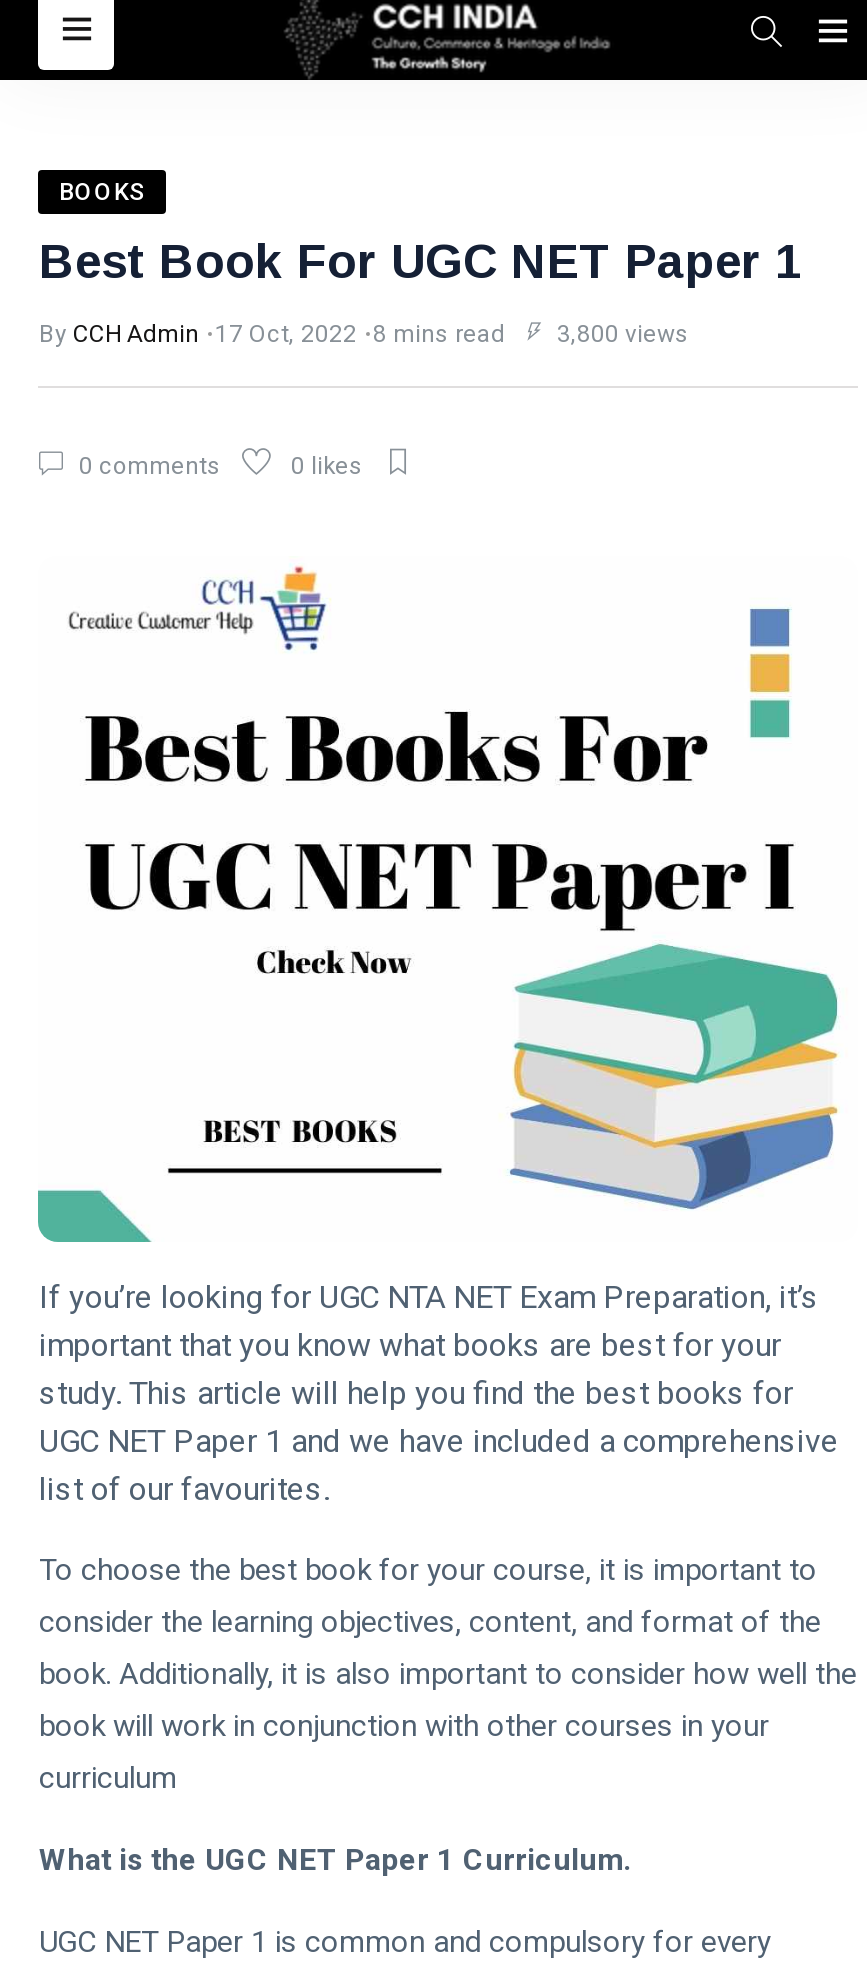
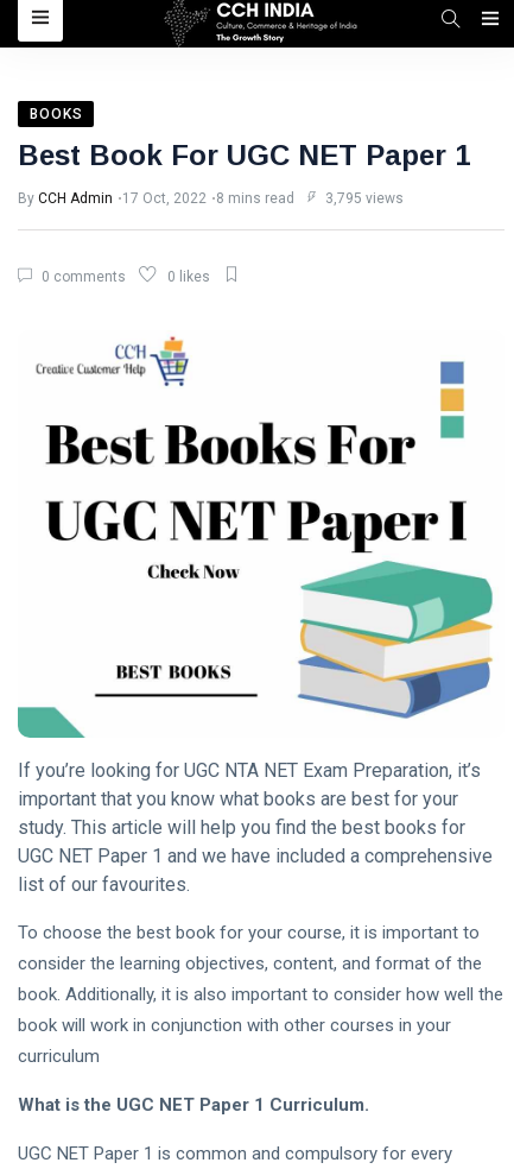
[551,320,689,348] 3,800 views -> [322,190,404,207] 3,795 views

